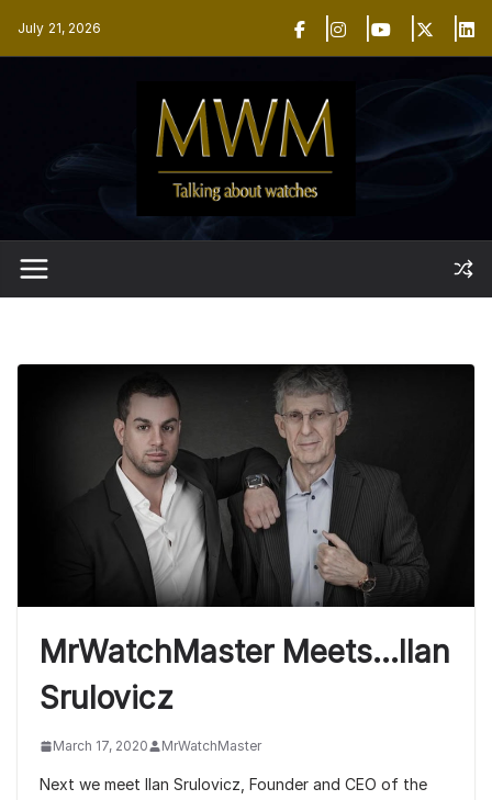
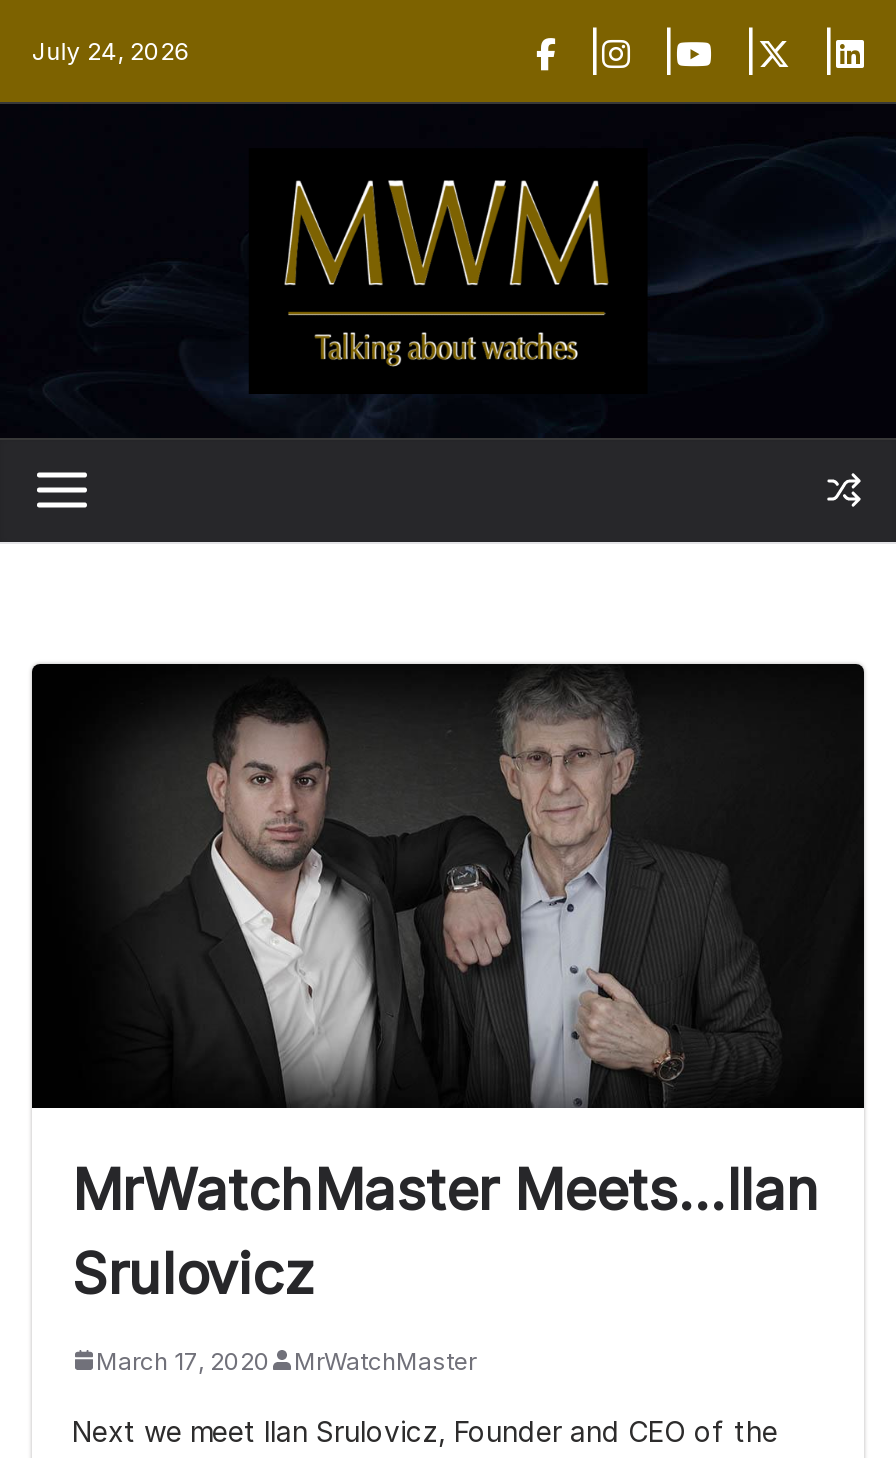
[18,20,101,36] July 21, 2026 -> [32,36,191,66] July 24, 2026

